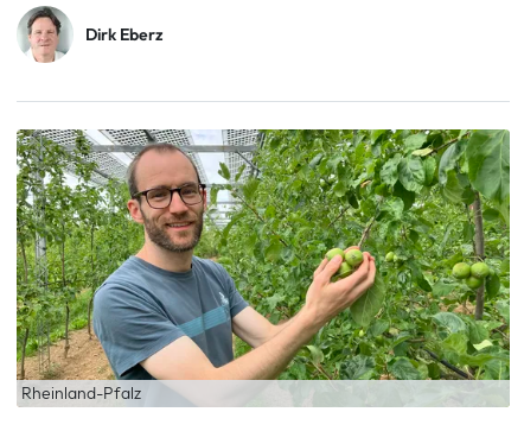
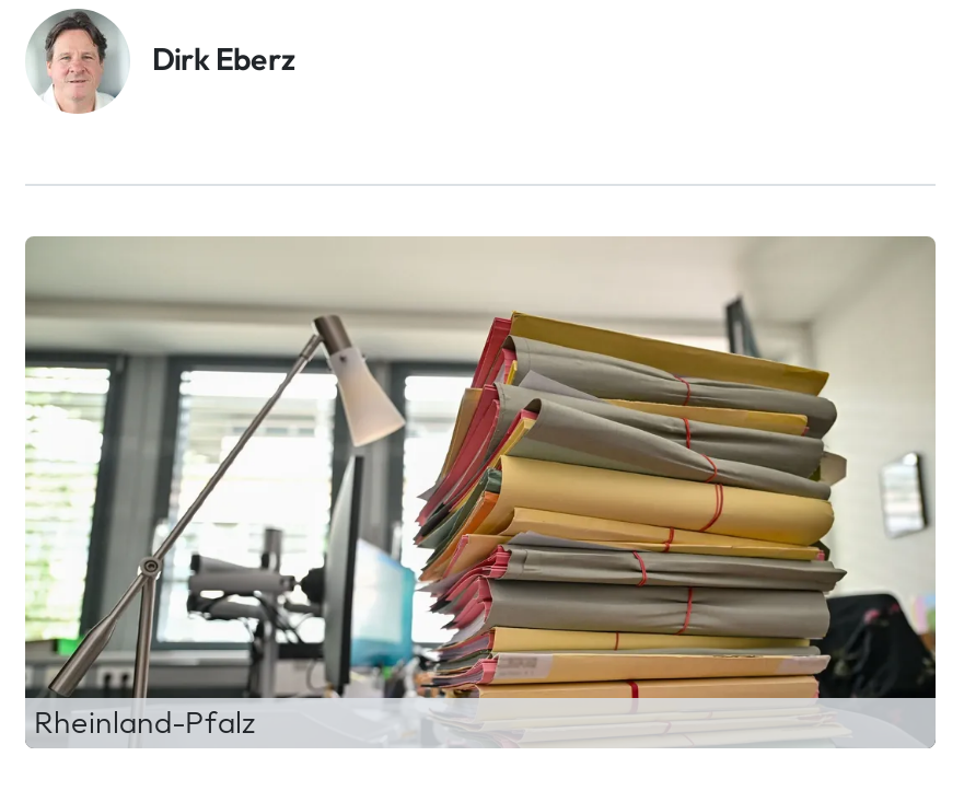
[15,128,511,381] [image] -> [23,236,938,702] [image]

